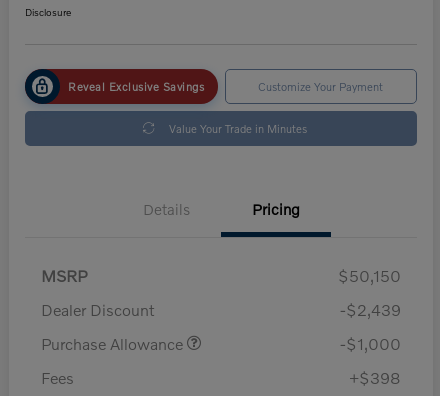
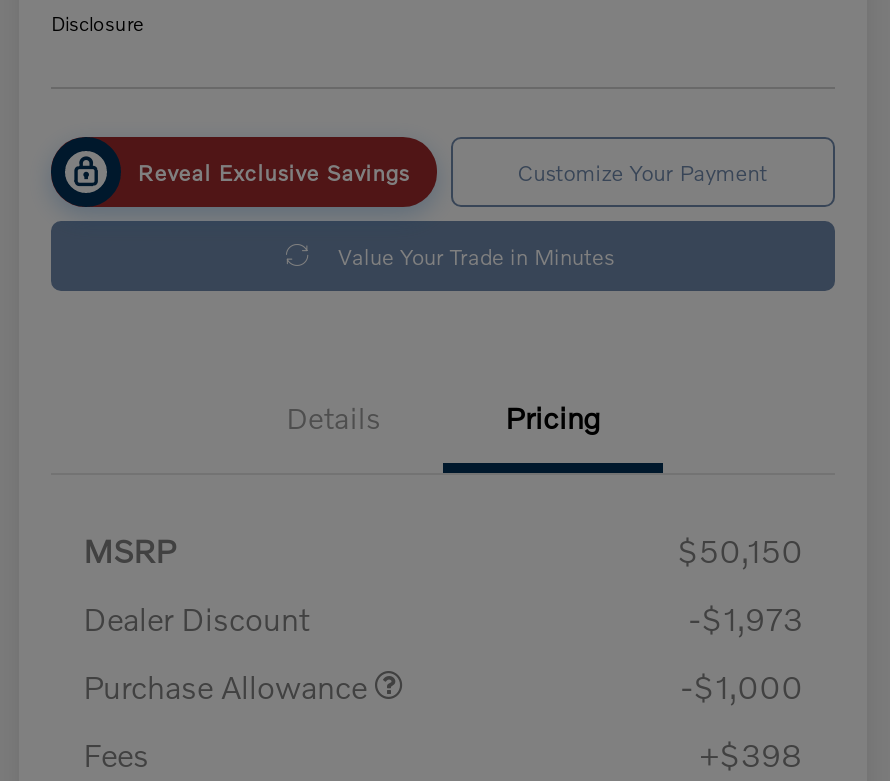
[340,300,401,319] -$2,439 -> [689,599,803,637] -$1,973

